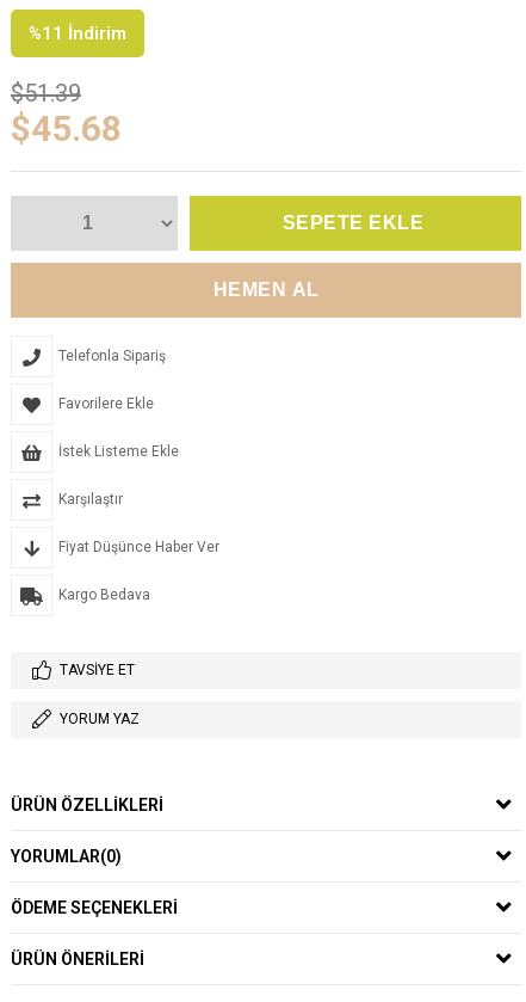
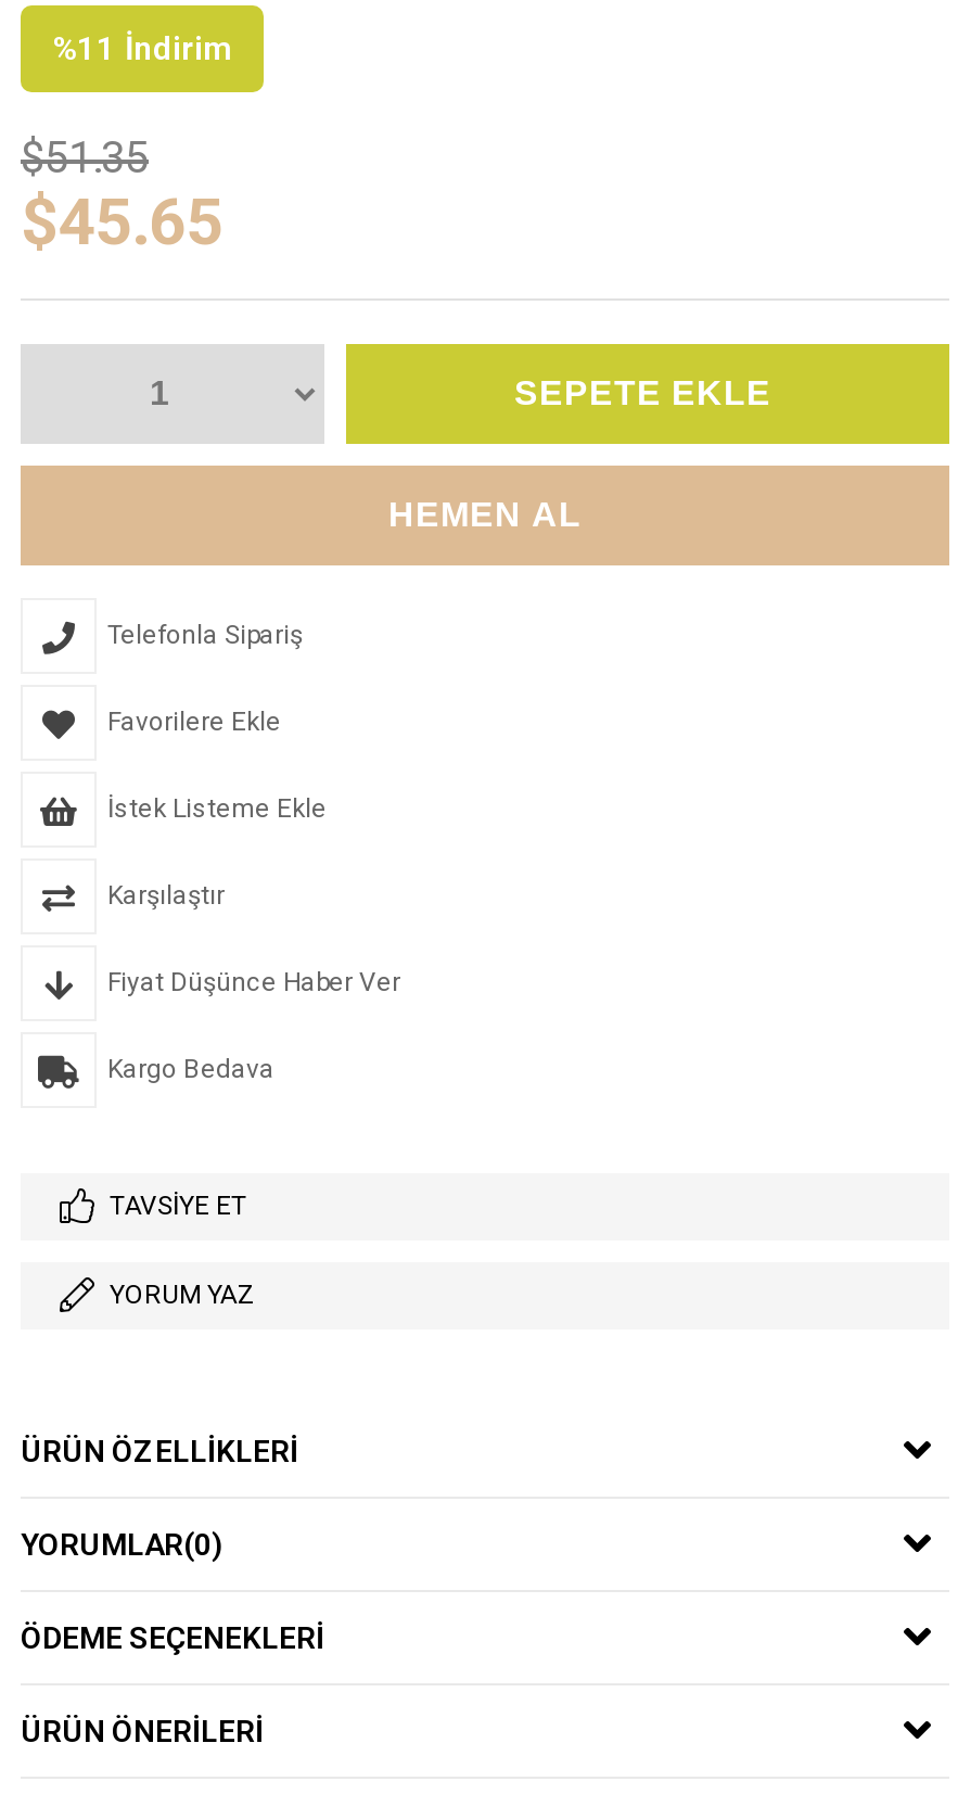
[11,79,81,108] $51.39 -> [21,132,149,184] $51.35
[11,108,122,150] $45.68 -> [21,184,222,260] $45.65

